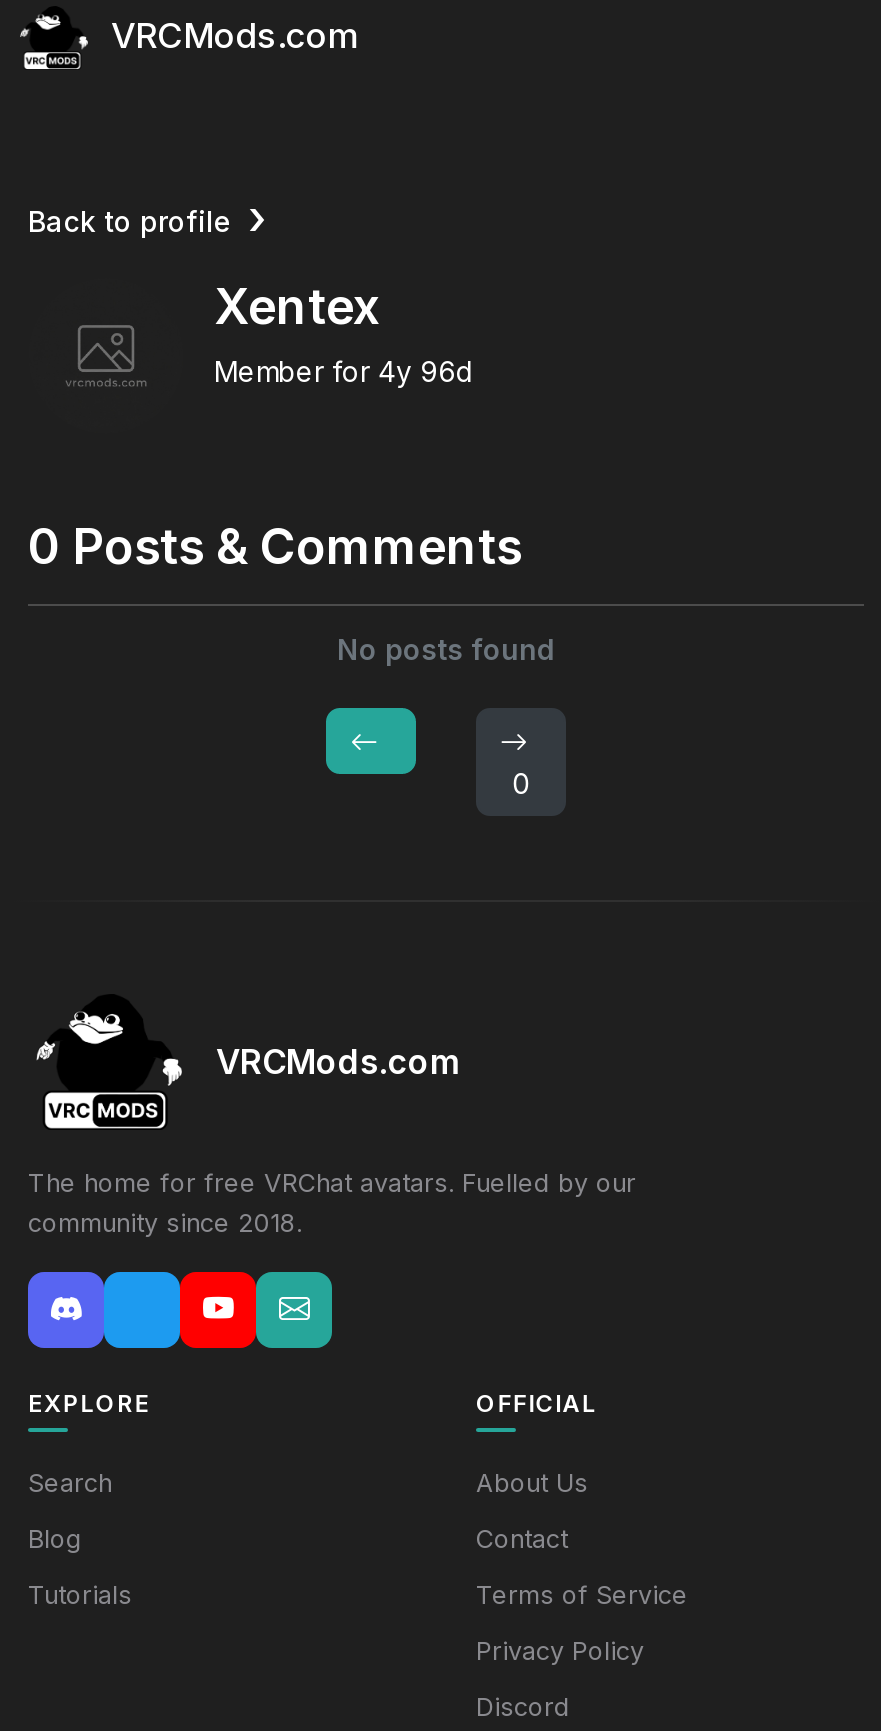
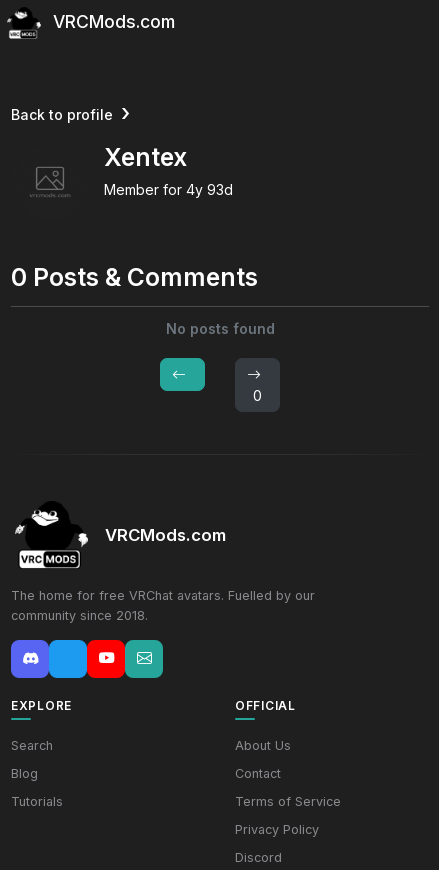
[214,353,474,387] Member for 4y 96d -> [104,181,233,198] Member for 4y 93d

